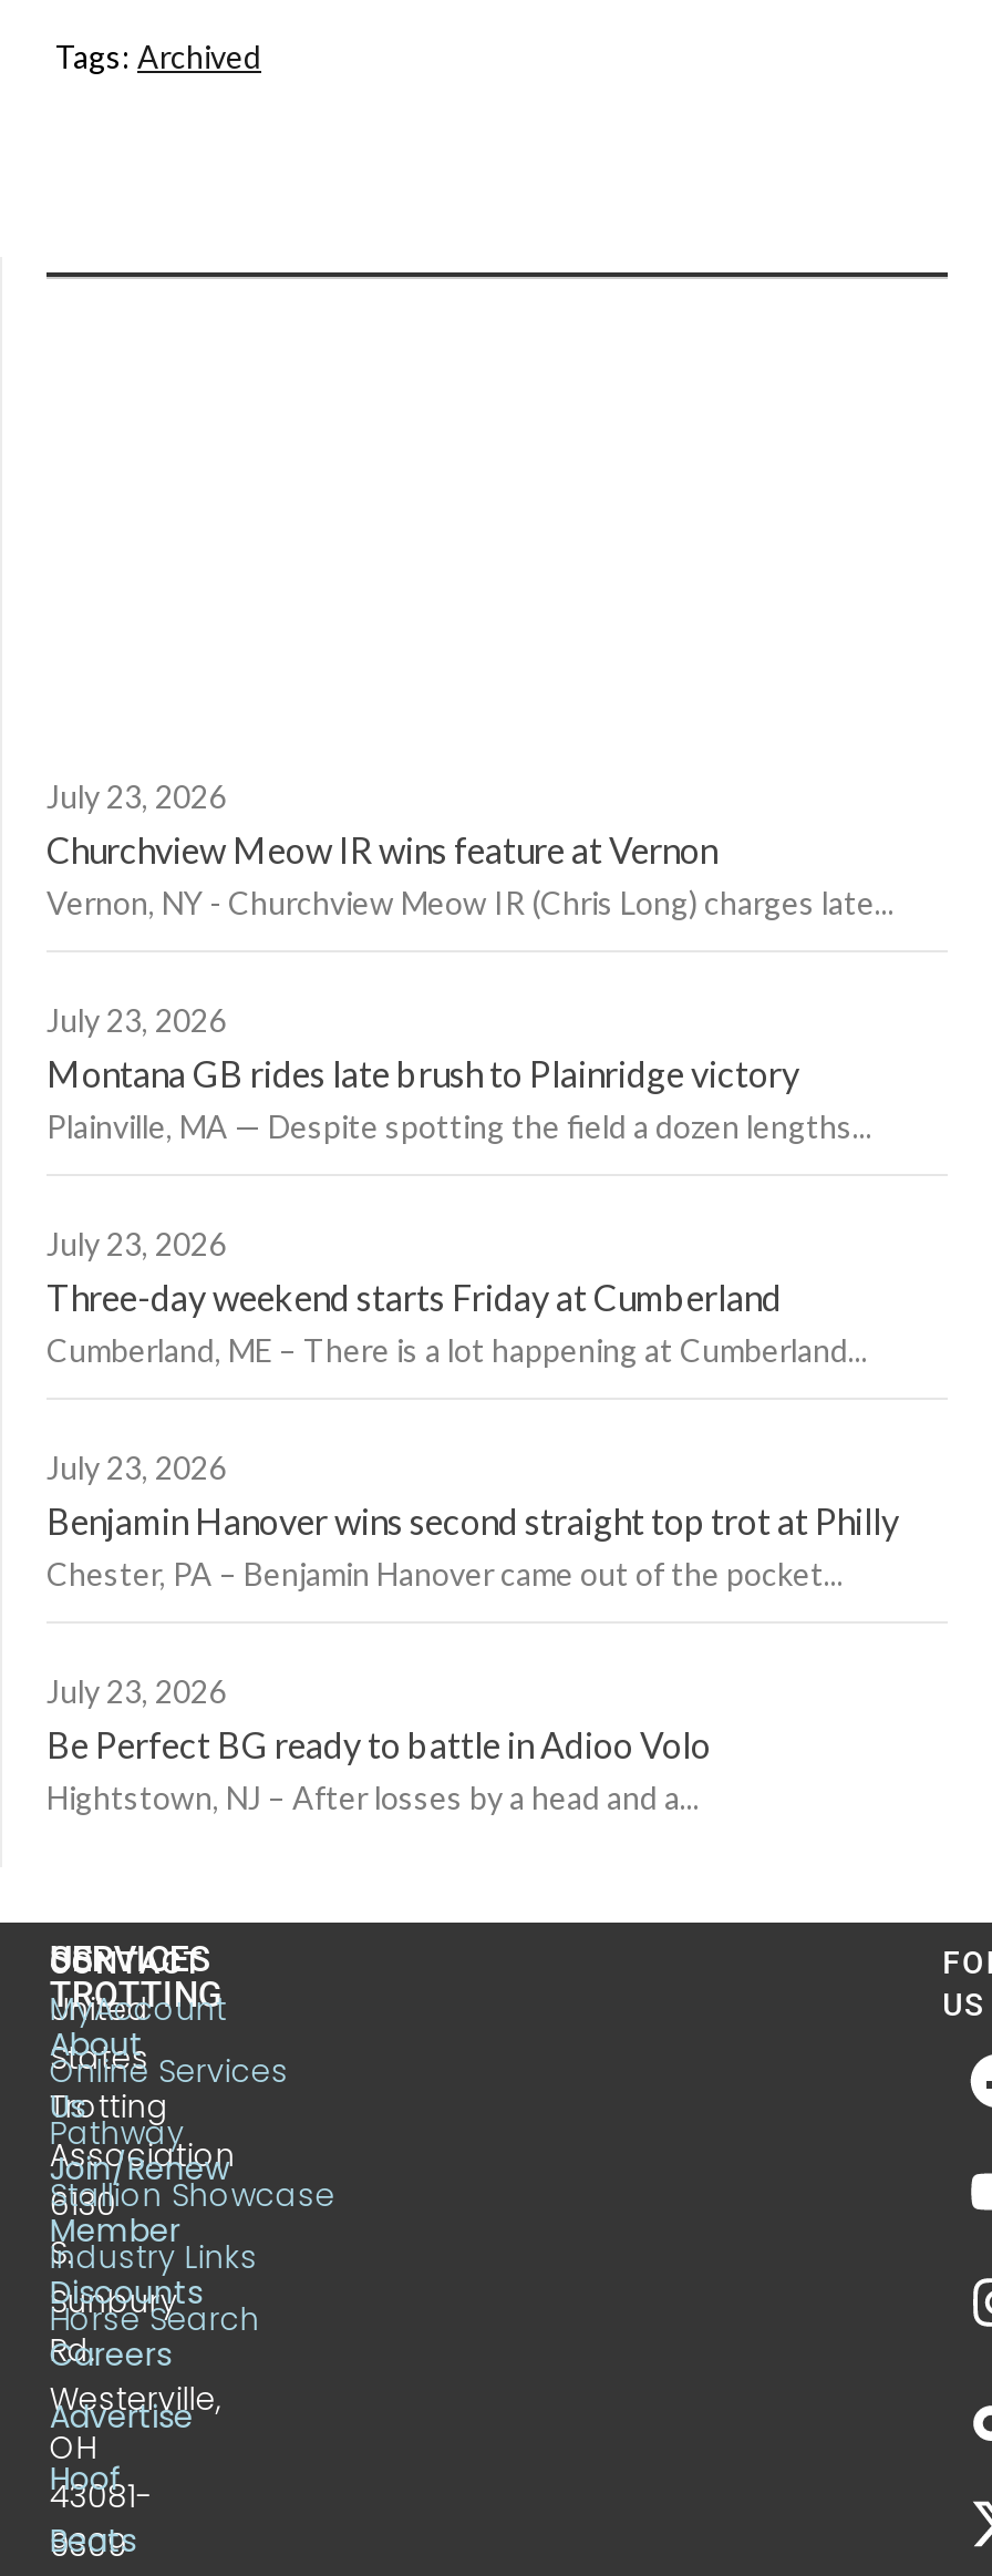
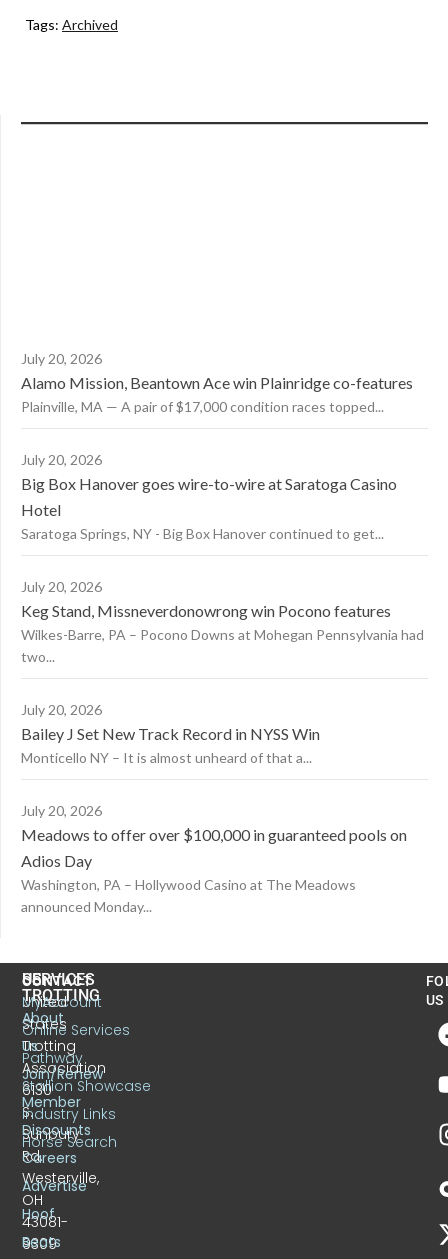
[46,777,895,921] July 23, 2026 | Churchview Meow IR wins feature at Vernon | Vernon, NY - Churchview Meow IR (Chris Long) charges late... -> [21,350,413,415] July 20, 2026 | Alamo Mission, Beantown Ace win Plainridge co-features | Plainville, MA — A pair of $17,000 condition races topped...
[46,1001,872,1145] July 23, 2026 | Montana GB rides late brush to Plainridge victory | Plainville, MA — Despite spotting the field a dozen lengths... -> [21,451,397,542] July 20, 2026 | Big Box Hanover goes wire-to-wire at Saratoga Casino | Hotel | Saratoga Springs, NY - Big Box Hanover continued to get...
[46,1224,868,1368] July 23, 2026 | Three-day weekend starts Friday at Cumberland | Cumberland, ME – There is a lot happening at Cumberland... -> [21,578,424,665] July 20, 2026 | Keg Stand, Missneverdonowrong win Pocono features | Wilkes-Barre, PA – Pocono Downs at Mohegan Pennsylvania had | two...
[46,1448,899,1592] July 23, 2026 | Benjamin Hanover wins second straight top trot at Philly | Chester, PA – Benjamin Hanover came out of the pocket... -> [21,701,320,766] July 20, 2026 | Bailey J Set New Track Record in NYSS Win | Monticello NY – It is almost unheard of that a...
[46,1672,711,1816] July 23, 2026 | Be Perfect BG ready to battle in Adioo Volo | Hightstown, NJ – After losses by a head and a... -> [21,802,407,915] July 20, 2026 | Meadows to offer over $100,000 in guaranteed pools on | Adios Day | Washington, PA – Hollywood Casino at The Meadows | announced Monday...

